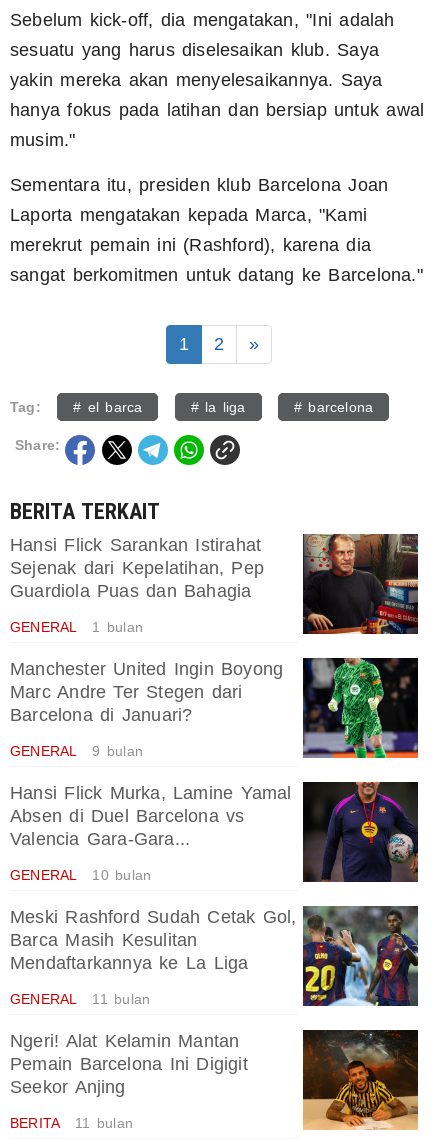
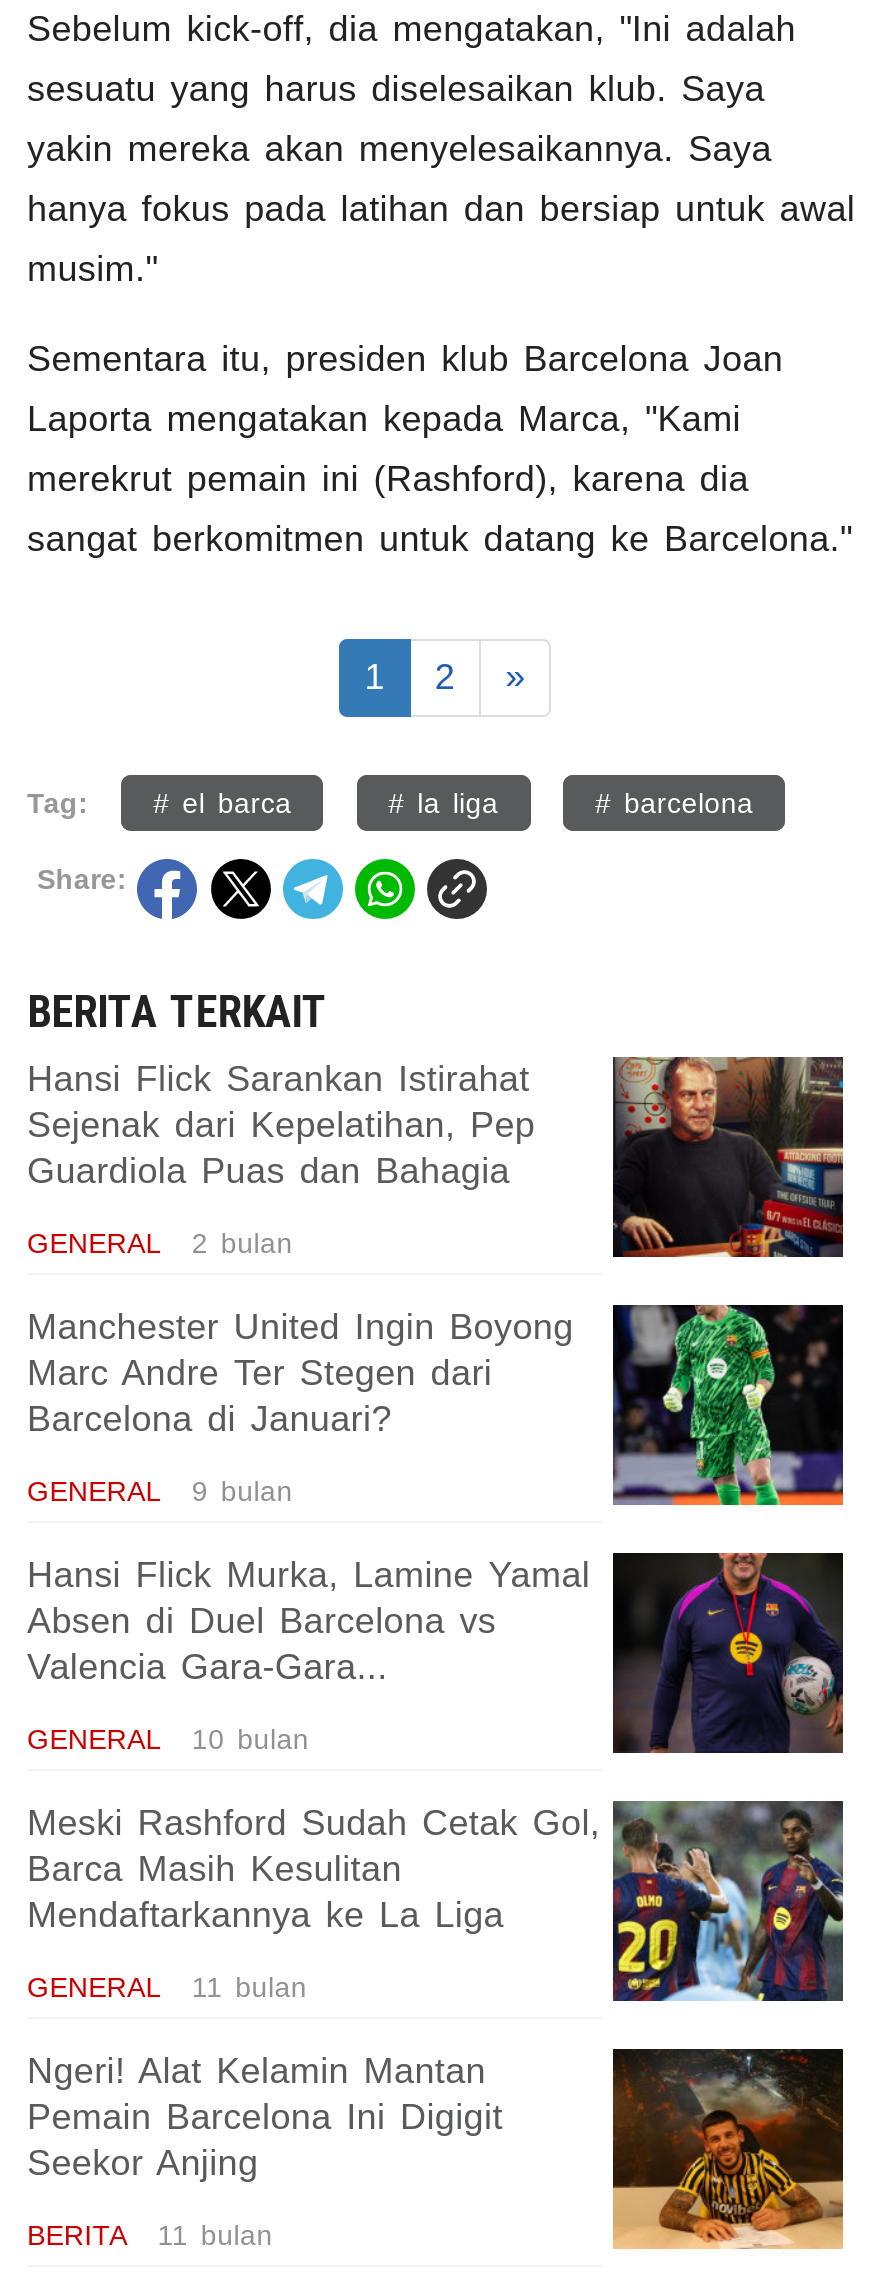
[10,619,143,635] GENERAL 1 bulan -> [27,1227,293,1259] GENERAL 2 bulan

